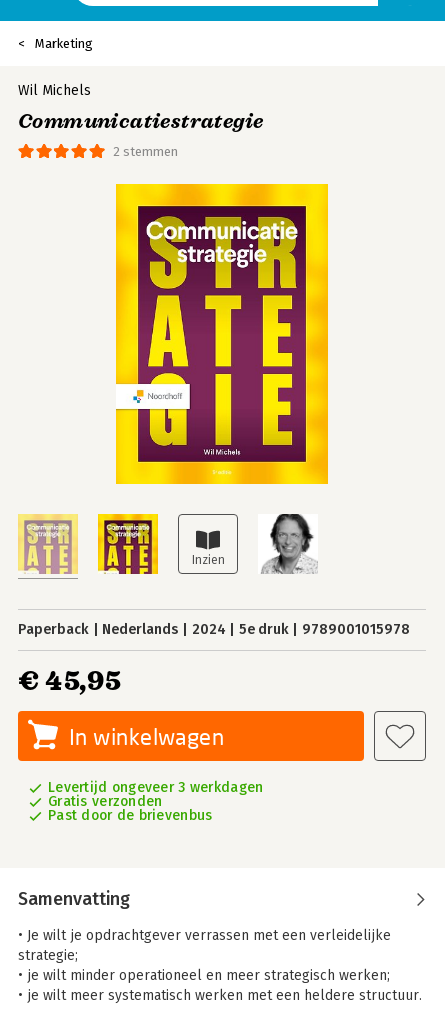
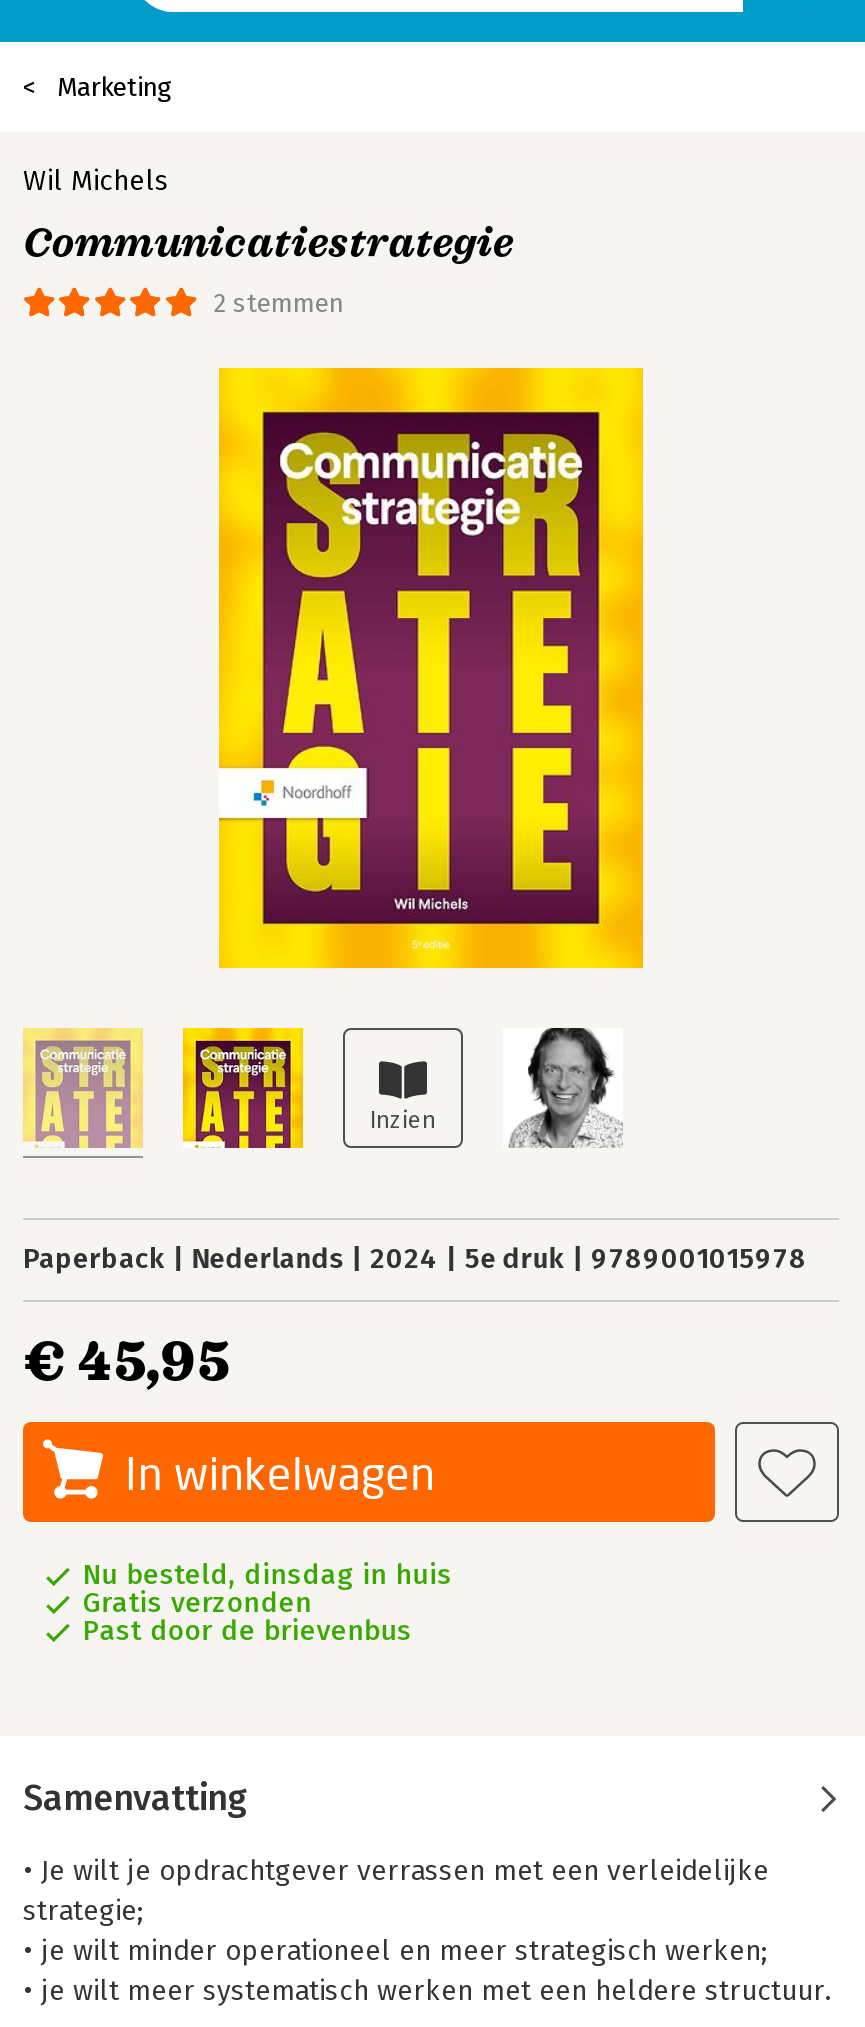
[48,779,263,796] Levertijd ongeveer 3 werkdagen -> [83,1558,452,1592] Nu besteld, dinsdag in huis

